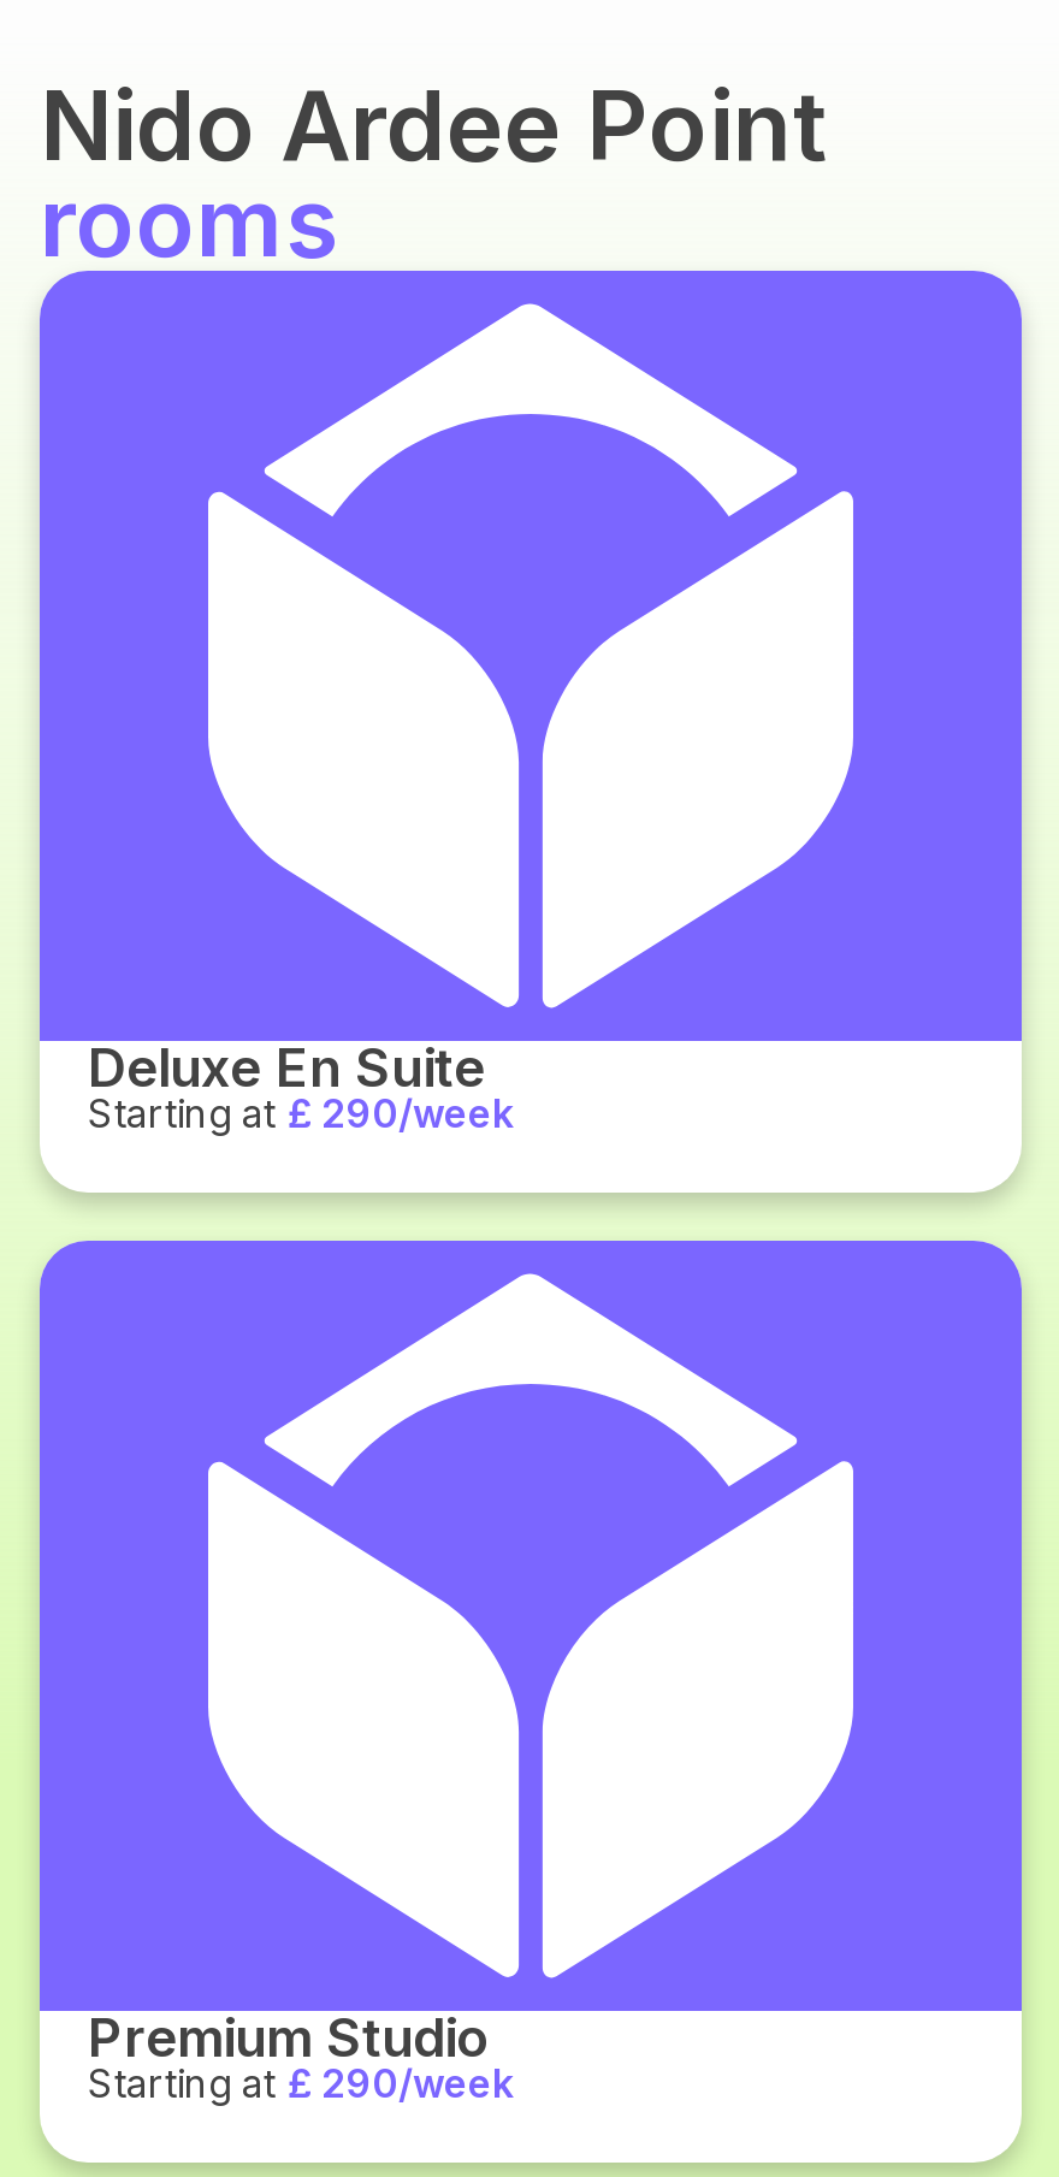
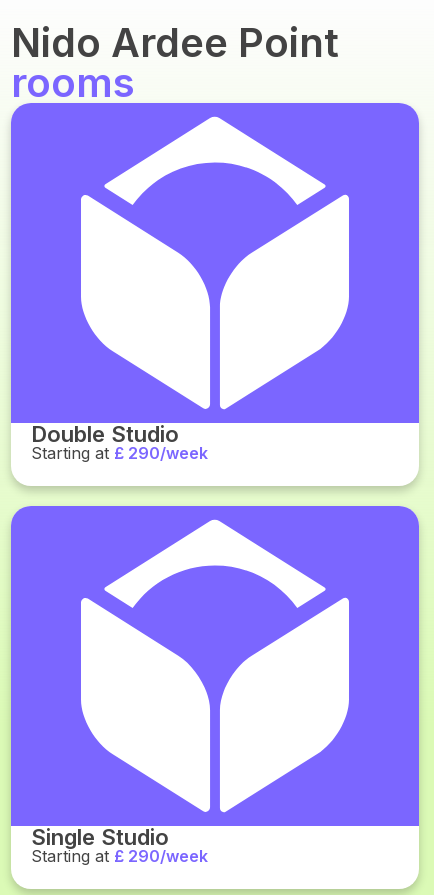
[88,1036,485,1099] Deluxe En Suite -> [31,421,179,447] Double Studio
[88,2006,490,2069] Premium Studio -> [31,824,169,850] Single Studio

